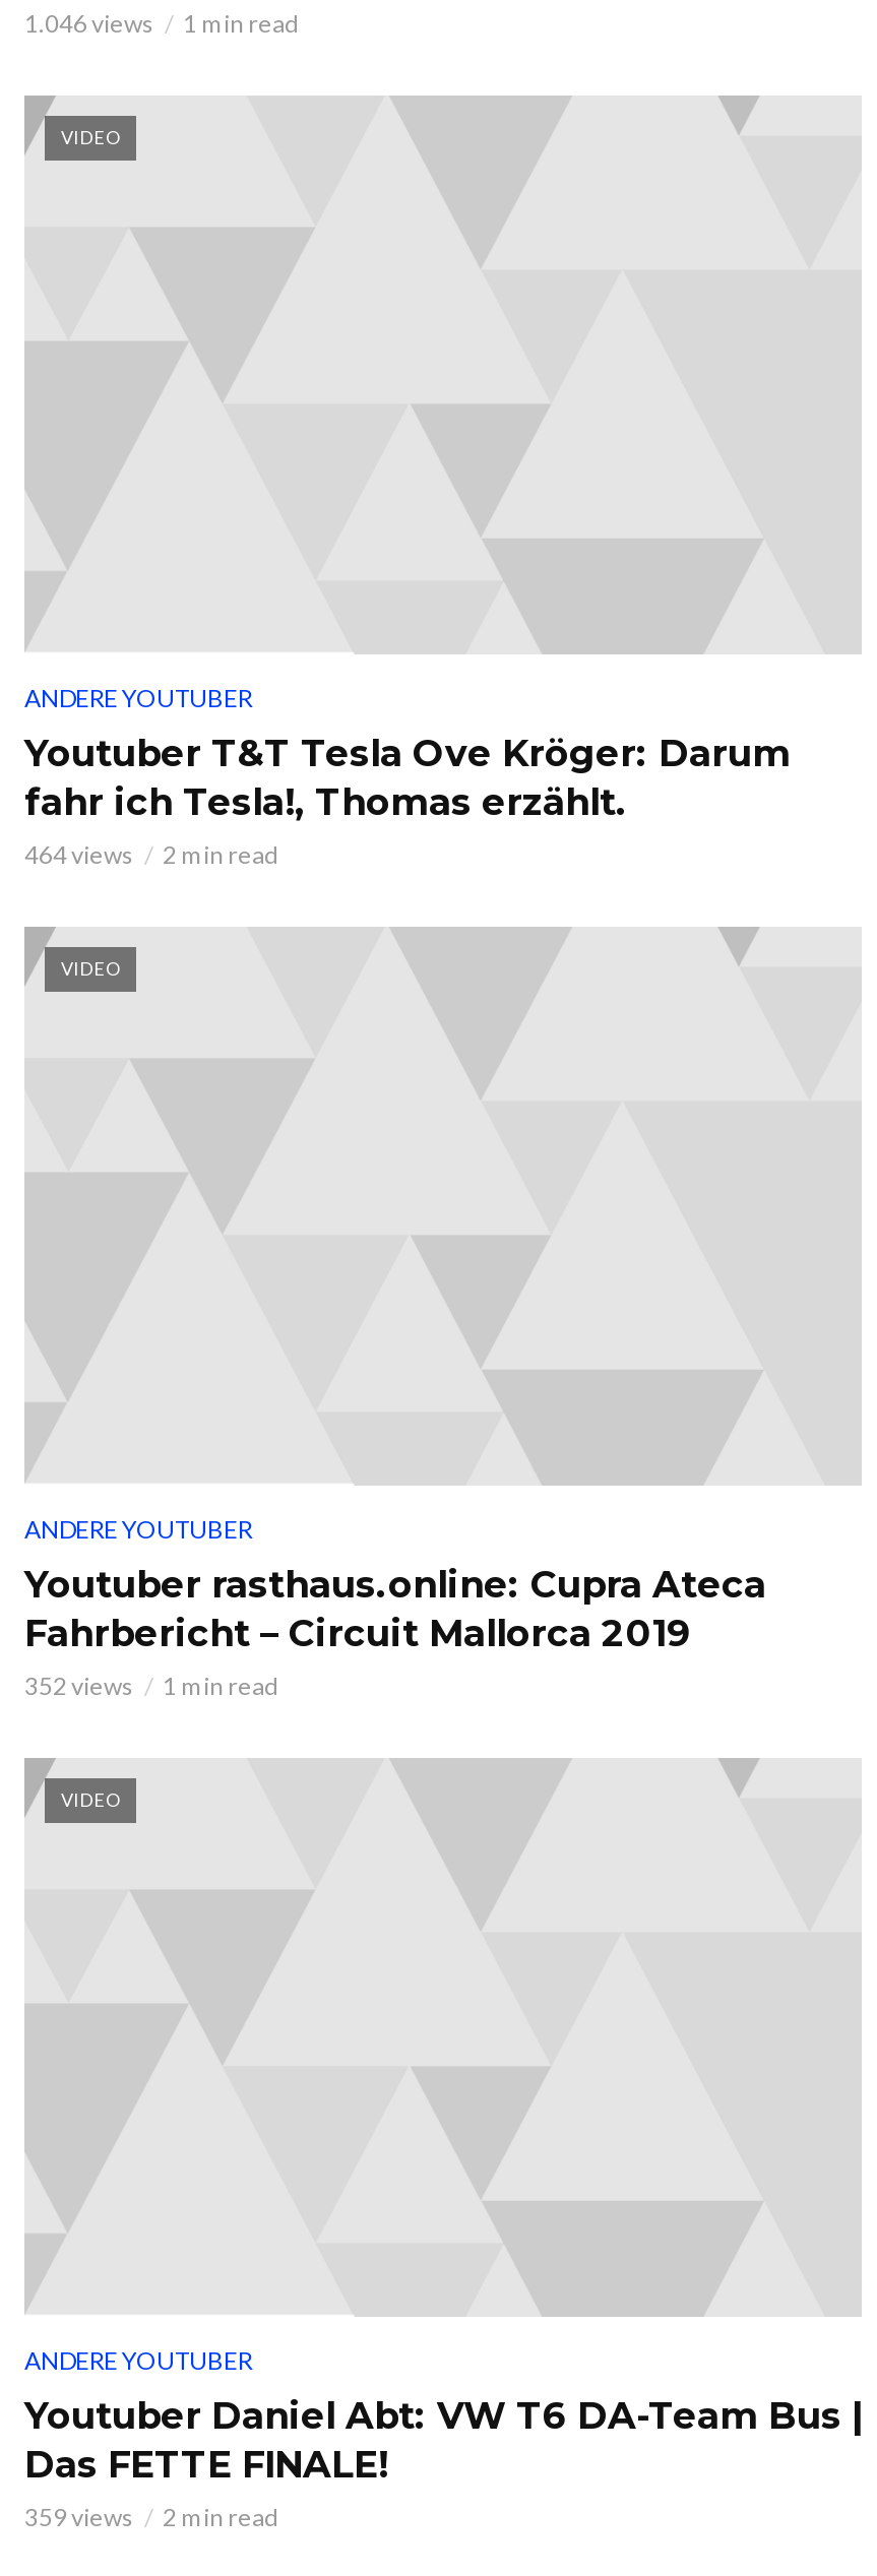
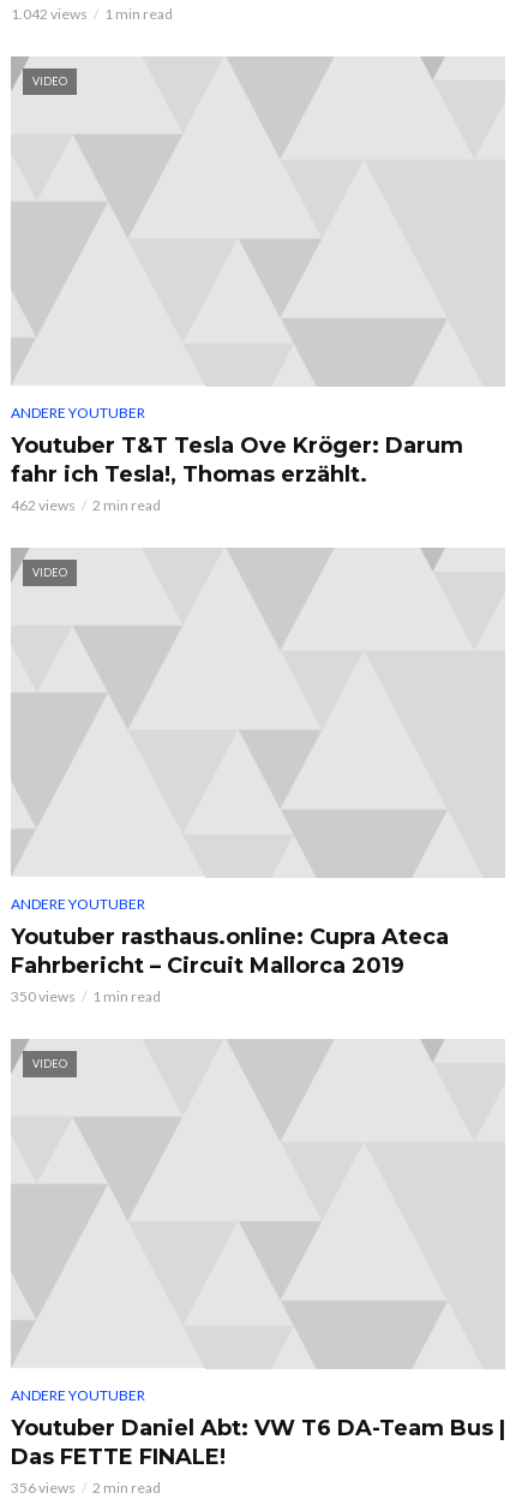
[24,8,299,39] 1.046 views 1 min read -> [11,5,173,23] 1.042 views 1 min read
[24,840,278,870] 464 views 2 min read -> [11,496,161,514] 462 views 2 min read
[24,1671,278,1702] 352 views 1 min read -> [11,988,161,1006] 350 views 1 min read
[24,2503,278,2533] 359 views 2 min read -> [11,1479,161,1497] 356 views 2 min read

